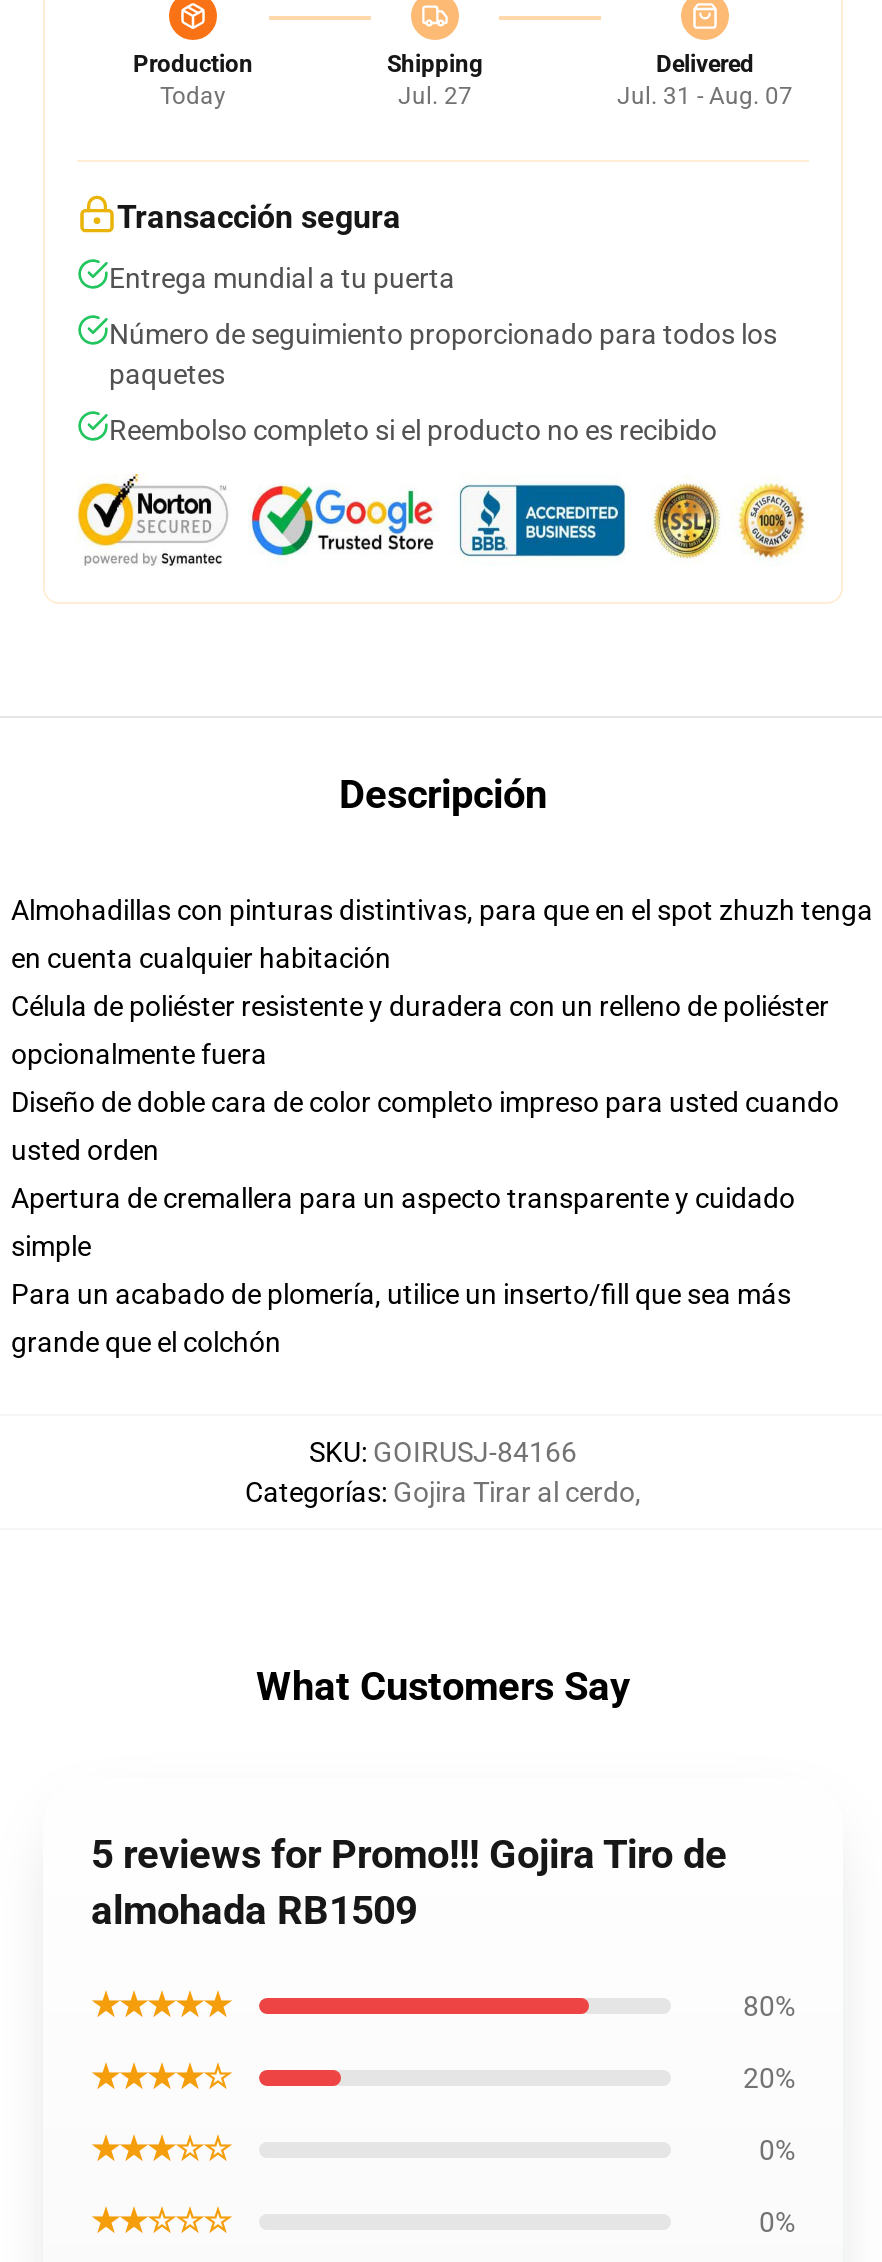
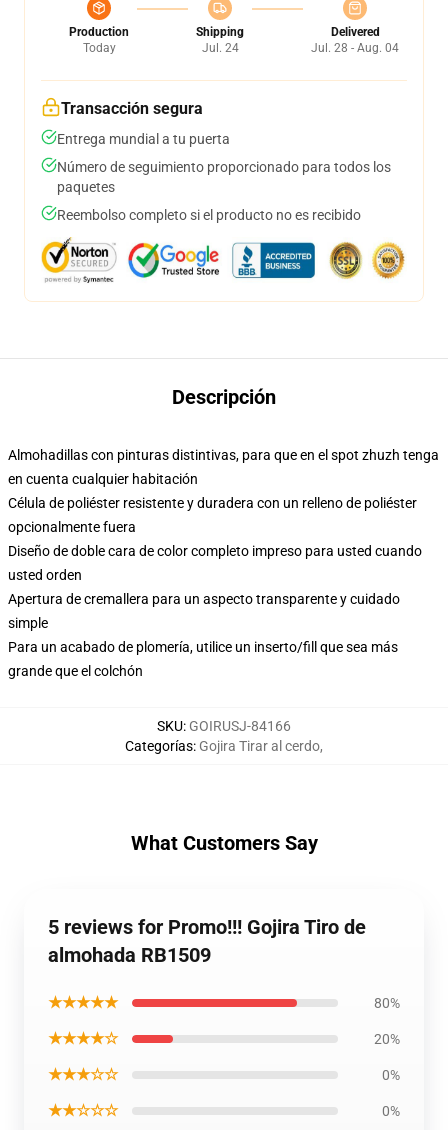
[398,82,472,110] Jul. 27 -> [201,41,238,55] Jul. 24
[617,82,793,110] Jul. 31 - Aug. 07 -> [311,41,399,55] Jul. 28 - Aug. 04

